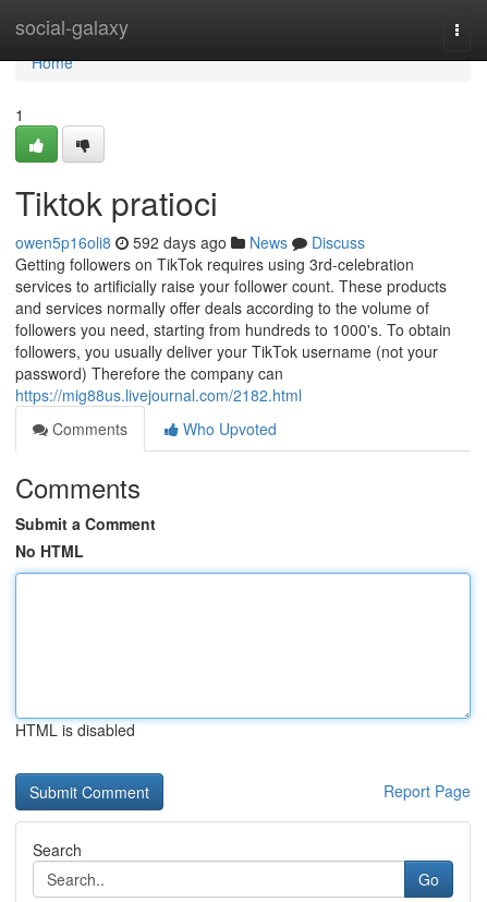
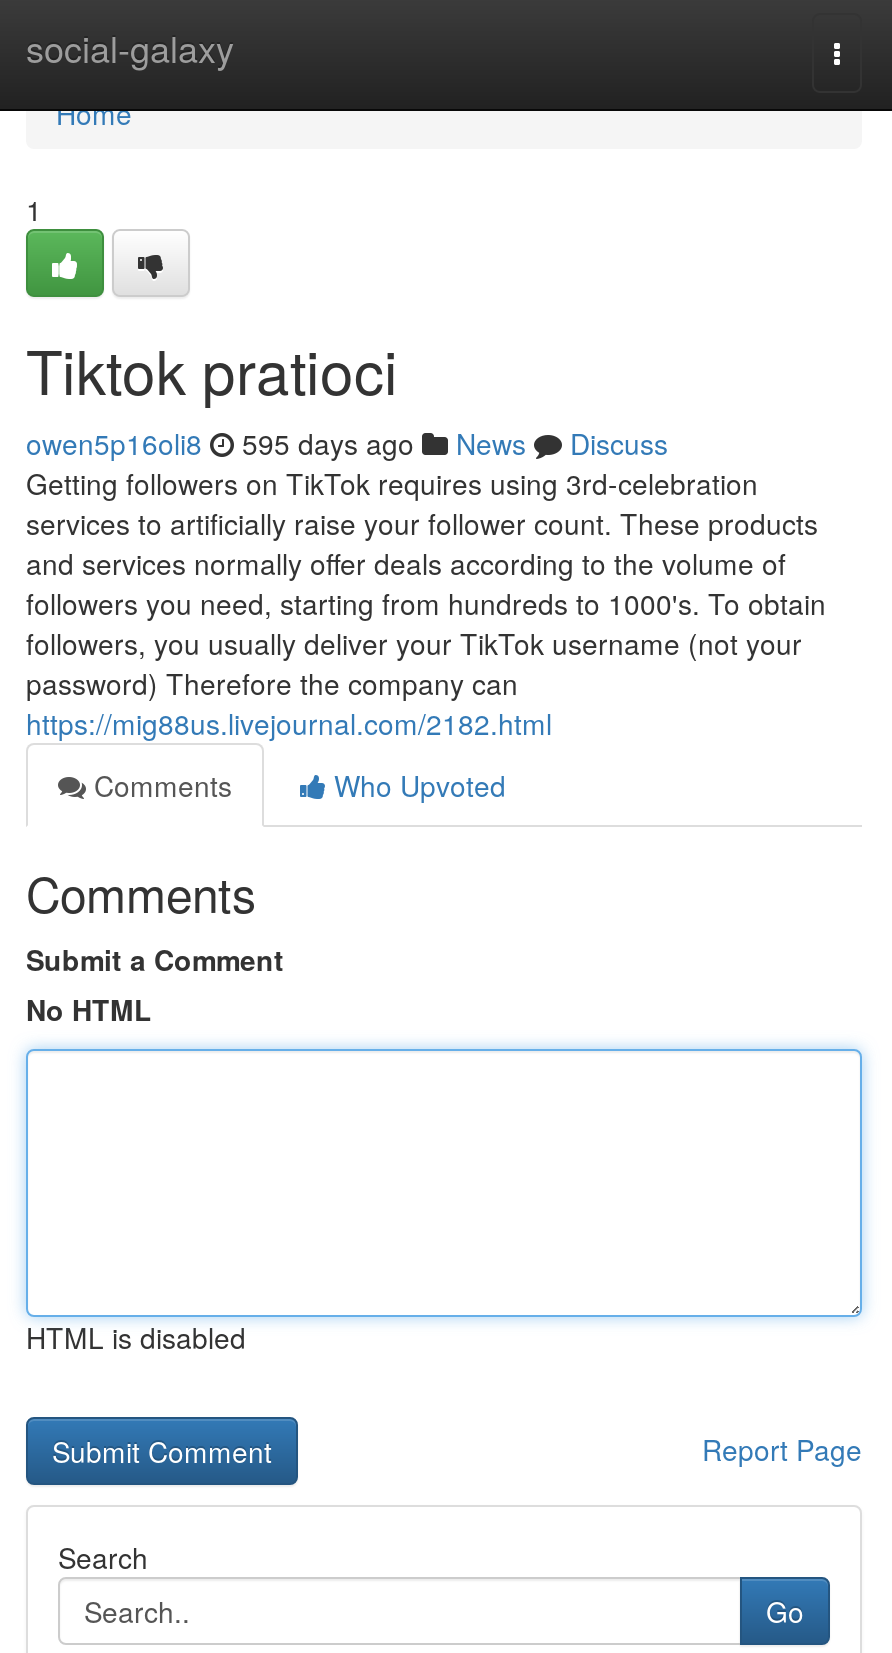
[15,231,365,253] owen5p16oli8 592 days ago News Discuss -> [26,423,668,463] owen5p16oli8 595 days ago News Discuss

